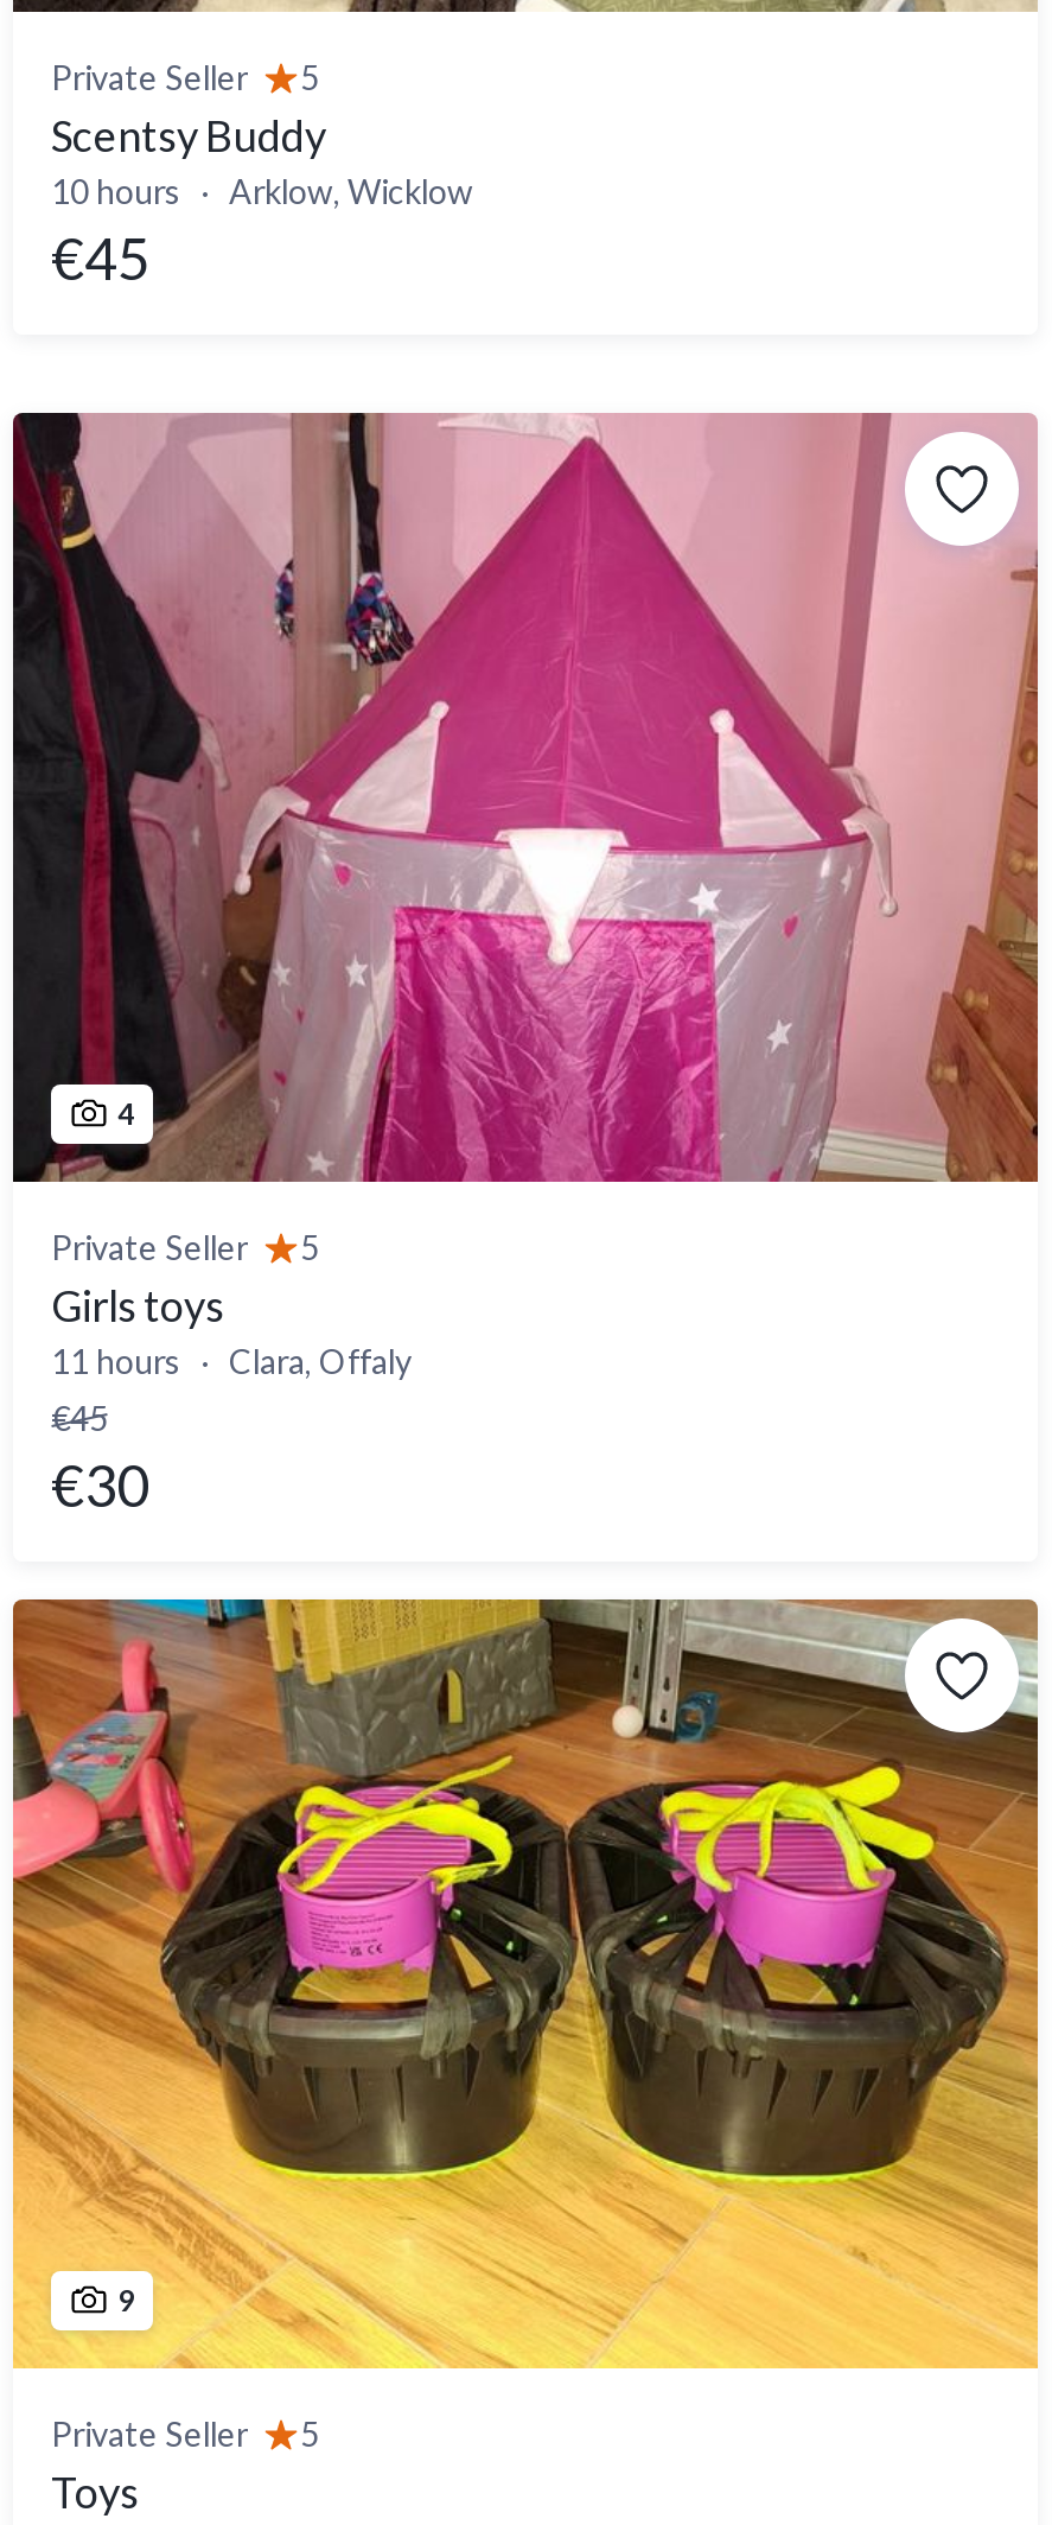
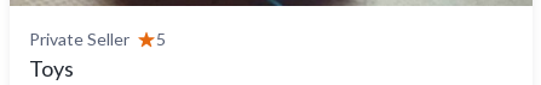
[51,109,473,292] Scentsy Buddy | 10 hours | Arklow, Wicklow | €45 -> none
[13,411,1040,1519] [image] | 4 | Private Seller | 5 | Girls toys | 11 hours | Clara, Offaly | €45 | €30 -> none
[11,1597,1040,2454] [image] | 9 | Private Seller | 5 -> none

